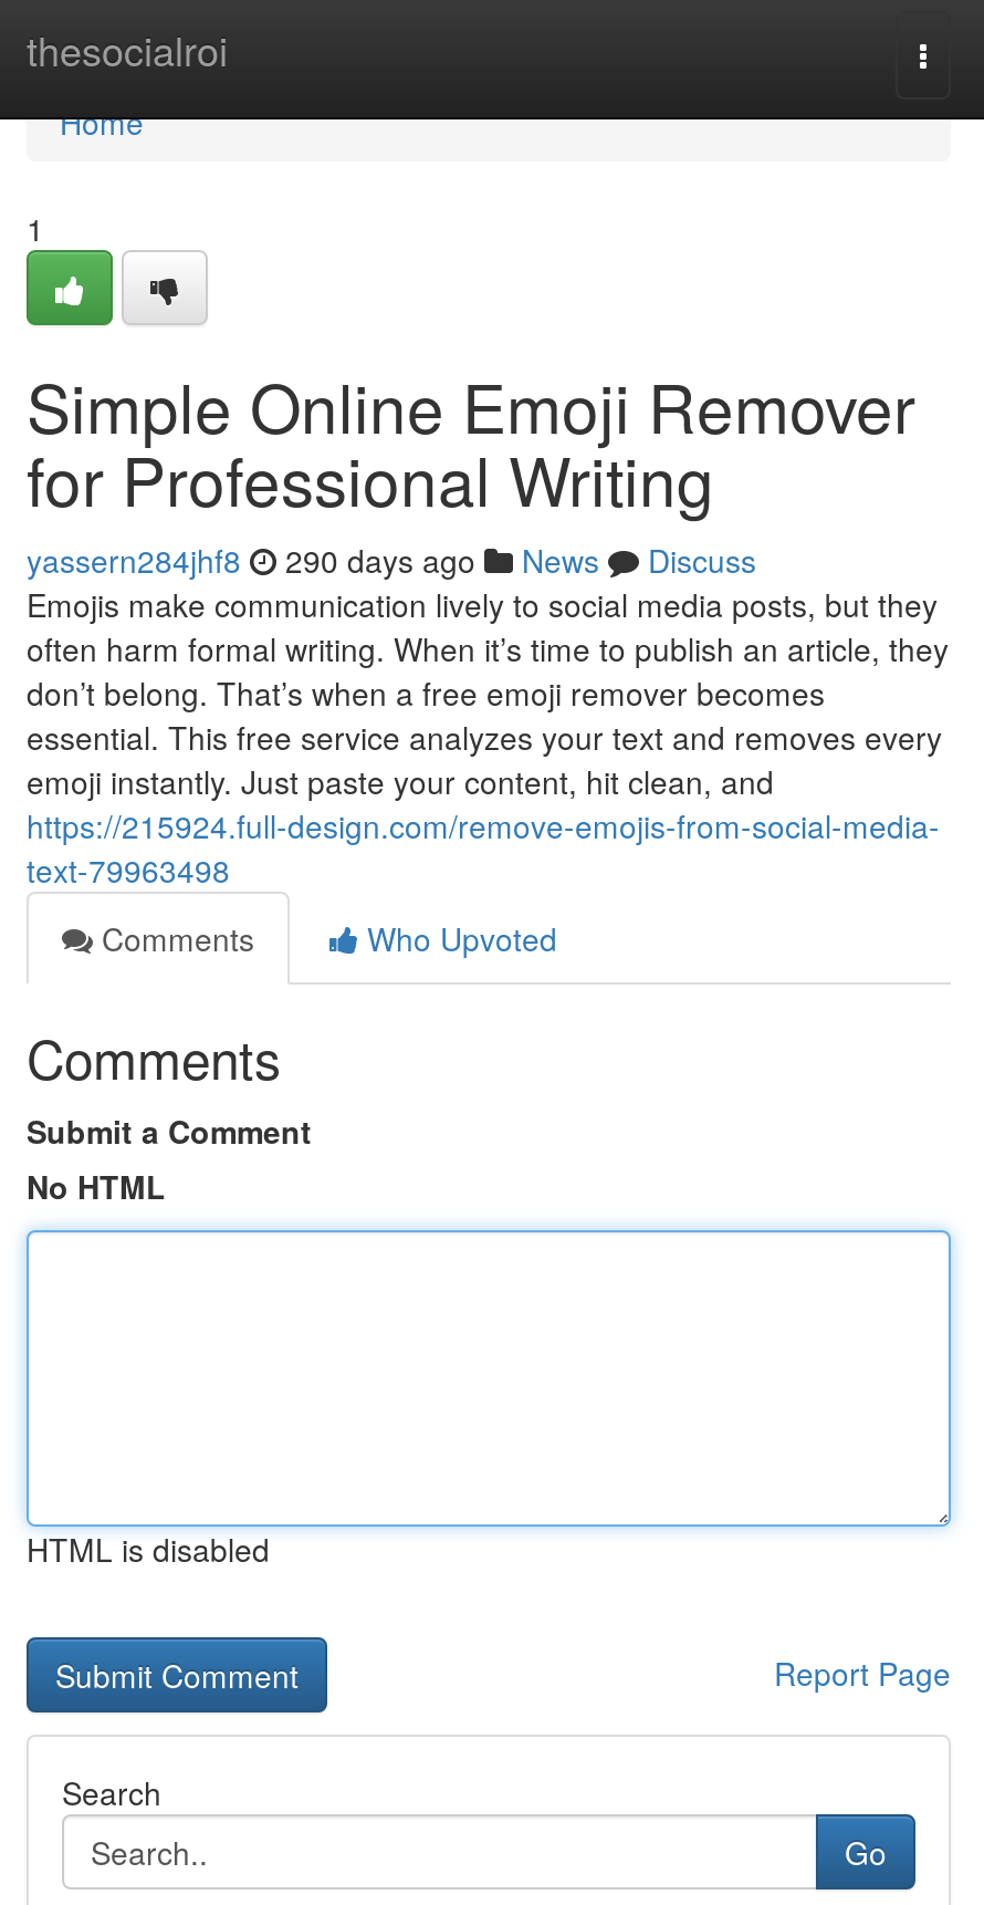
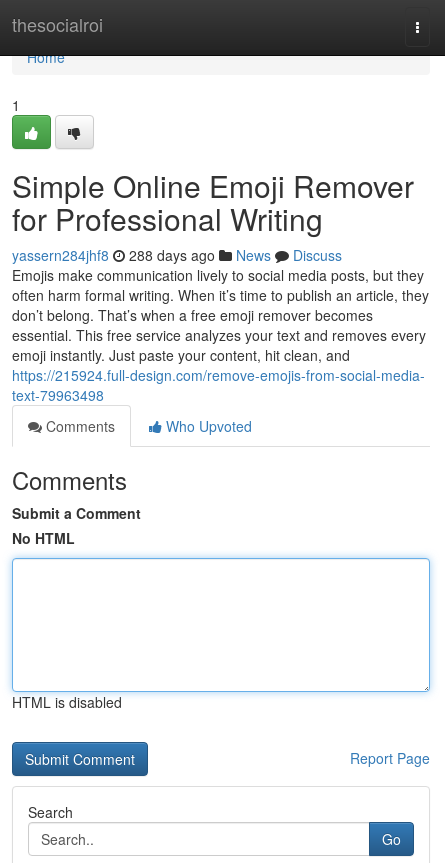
[27,538,756,582] yassern284jhf8 290 days ago News Discuss -> [12,245,342,265] yassern284jhf8 288 days ago News Discuss

